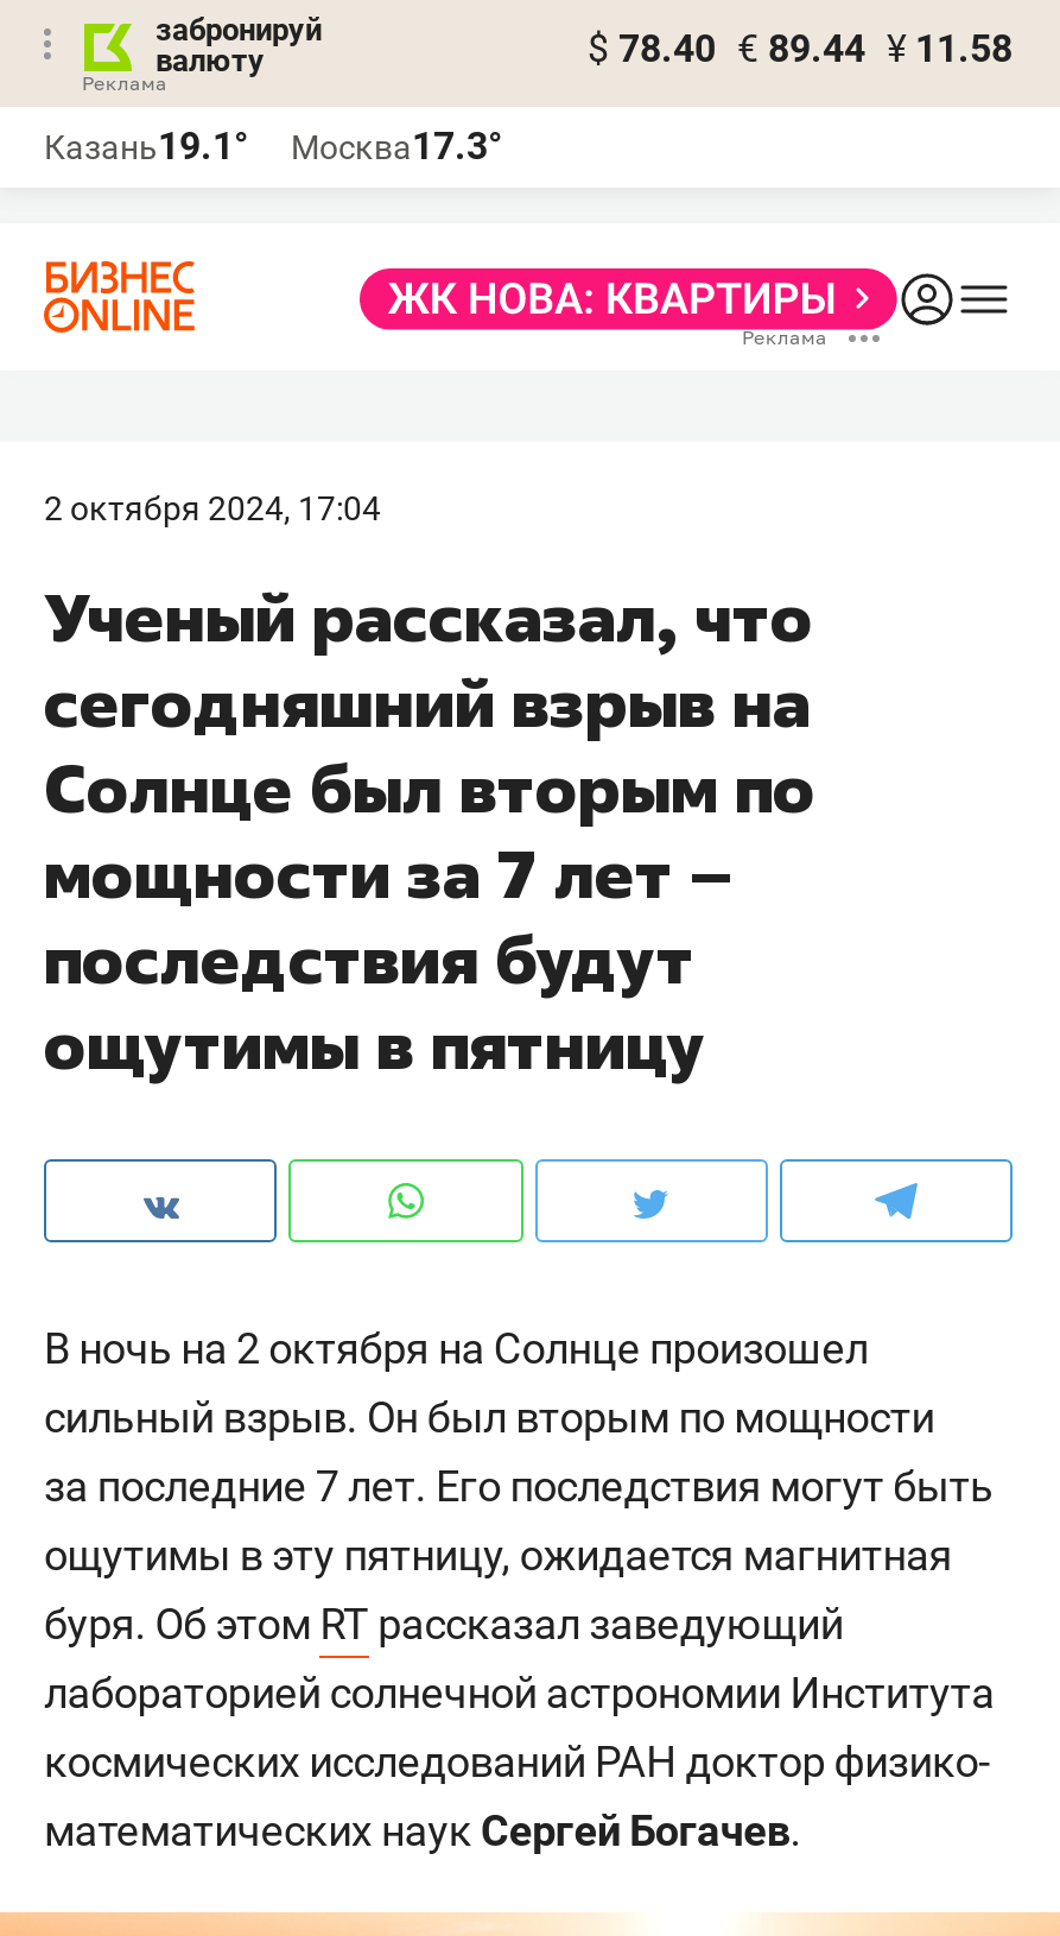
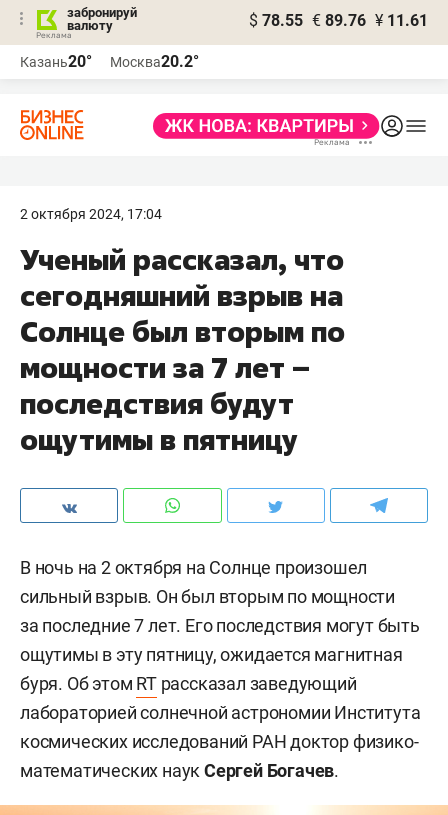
[588,26,1013,71] $ 78.40 € 89.44 ¥ 11.58 -> [249,11,428,30] $ 78.55 € 89.76 ¥ 11.61
[44,124,248,169] Казань19.1° -> [20,52,92,71] Казань20°
[291,124,502,169] Москва17.3° -> [110,52,199,71] Москва20.2°

